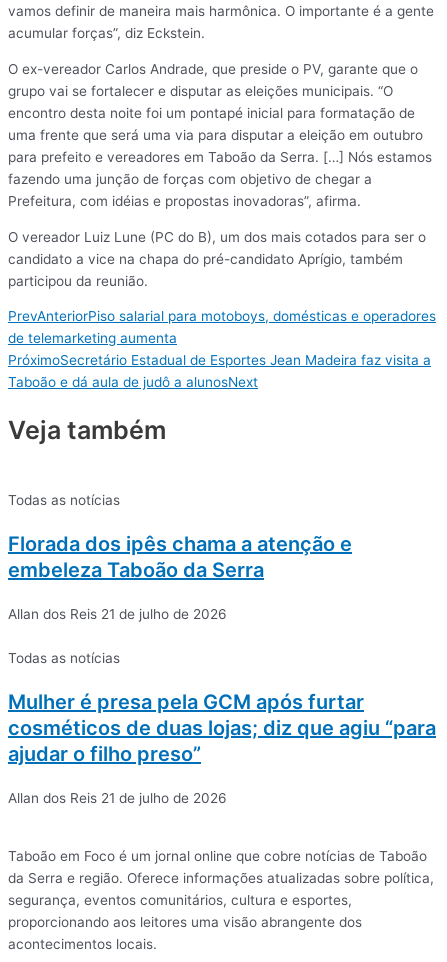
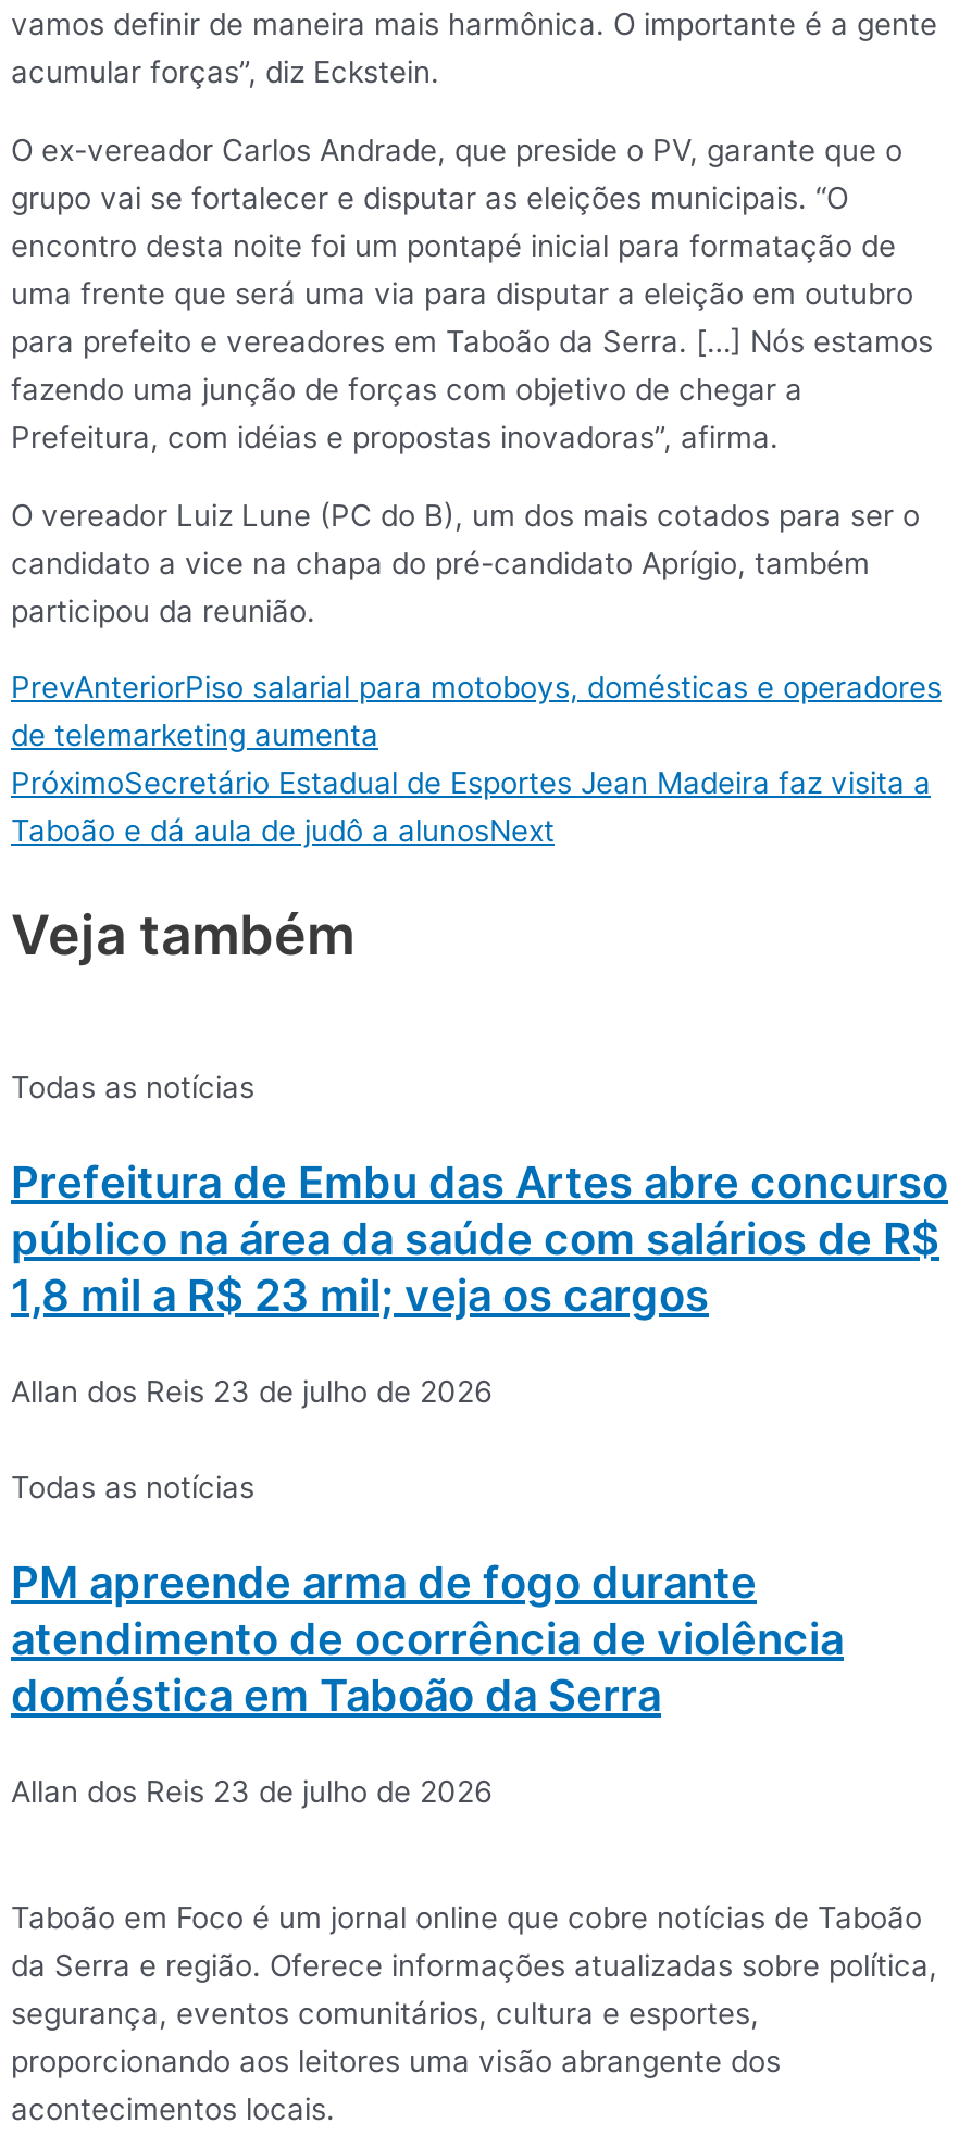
[8,532,352,582] Florada dos ipês chama a atenção e | embeleza Taboão da Serra -> [11,1156,948,1322] Prefeitura de Embu das Artes abre concurso | público na área da saúde com salários de R$ | 1,8 mil a R$ 23 mil; veja os cargos
[8,606,227,622] Allan dos Reis 21 de julho de 2026 -> [11,1374,494,1409] Allan dos Reis 23 de julho de 2026
[8,690,436,766] Mulher é presa pela GCM após furtar | cosméticos de duas lojas; diz que agiu “para | ajudar o filho preso” -> [11,1556,844,1722] PM apreende arma de fogo durante | atendimento de ocorrência de violência | doméstica em Taboão da Serra
[8,790,227,806] Allan dos Reis 21 de julho de 2026 -> [11,1774,494,1809] Allan dos Reis 23 de julho de 2026

